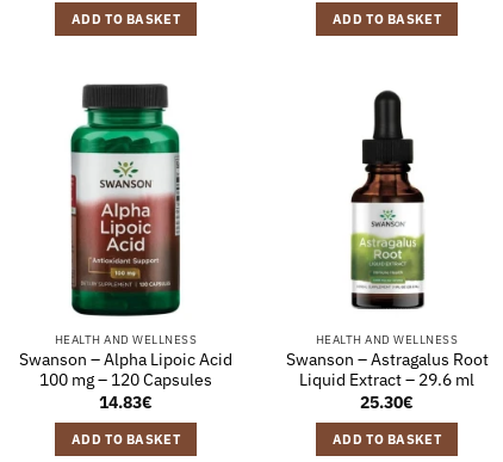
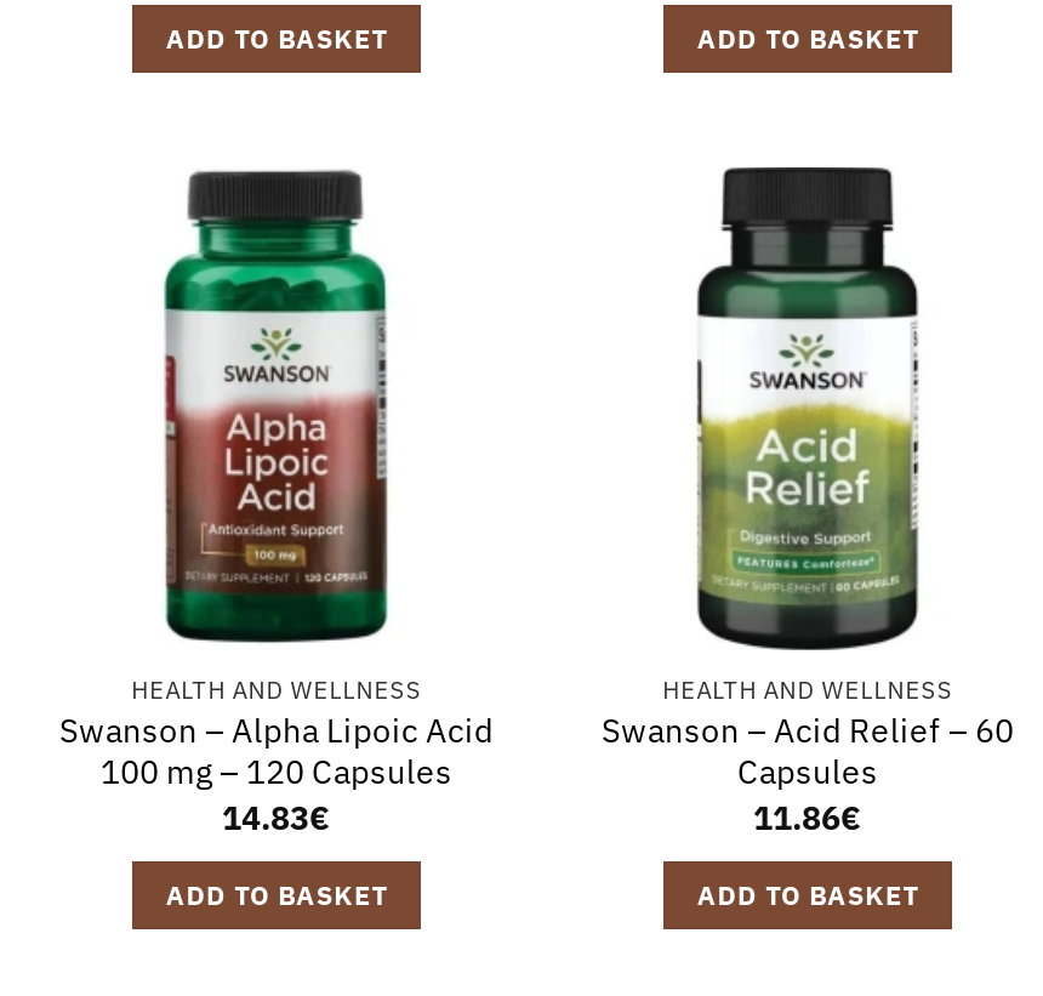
[285,82,488,413] [image] | Swanson – Astragalus Root | Liquid Extract – 29.6 ml | 25.30€ -> [602,165,1014,839] [image] | Swanson – Acid Relief – 60 | Capsules | 11.86€

